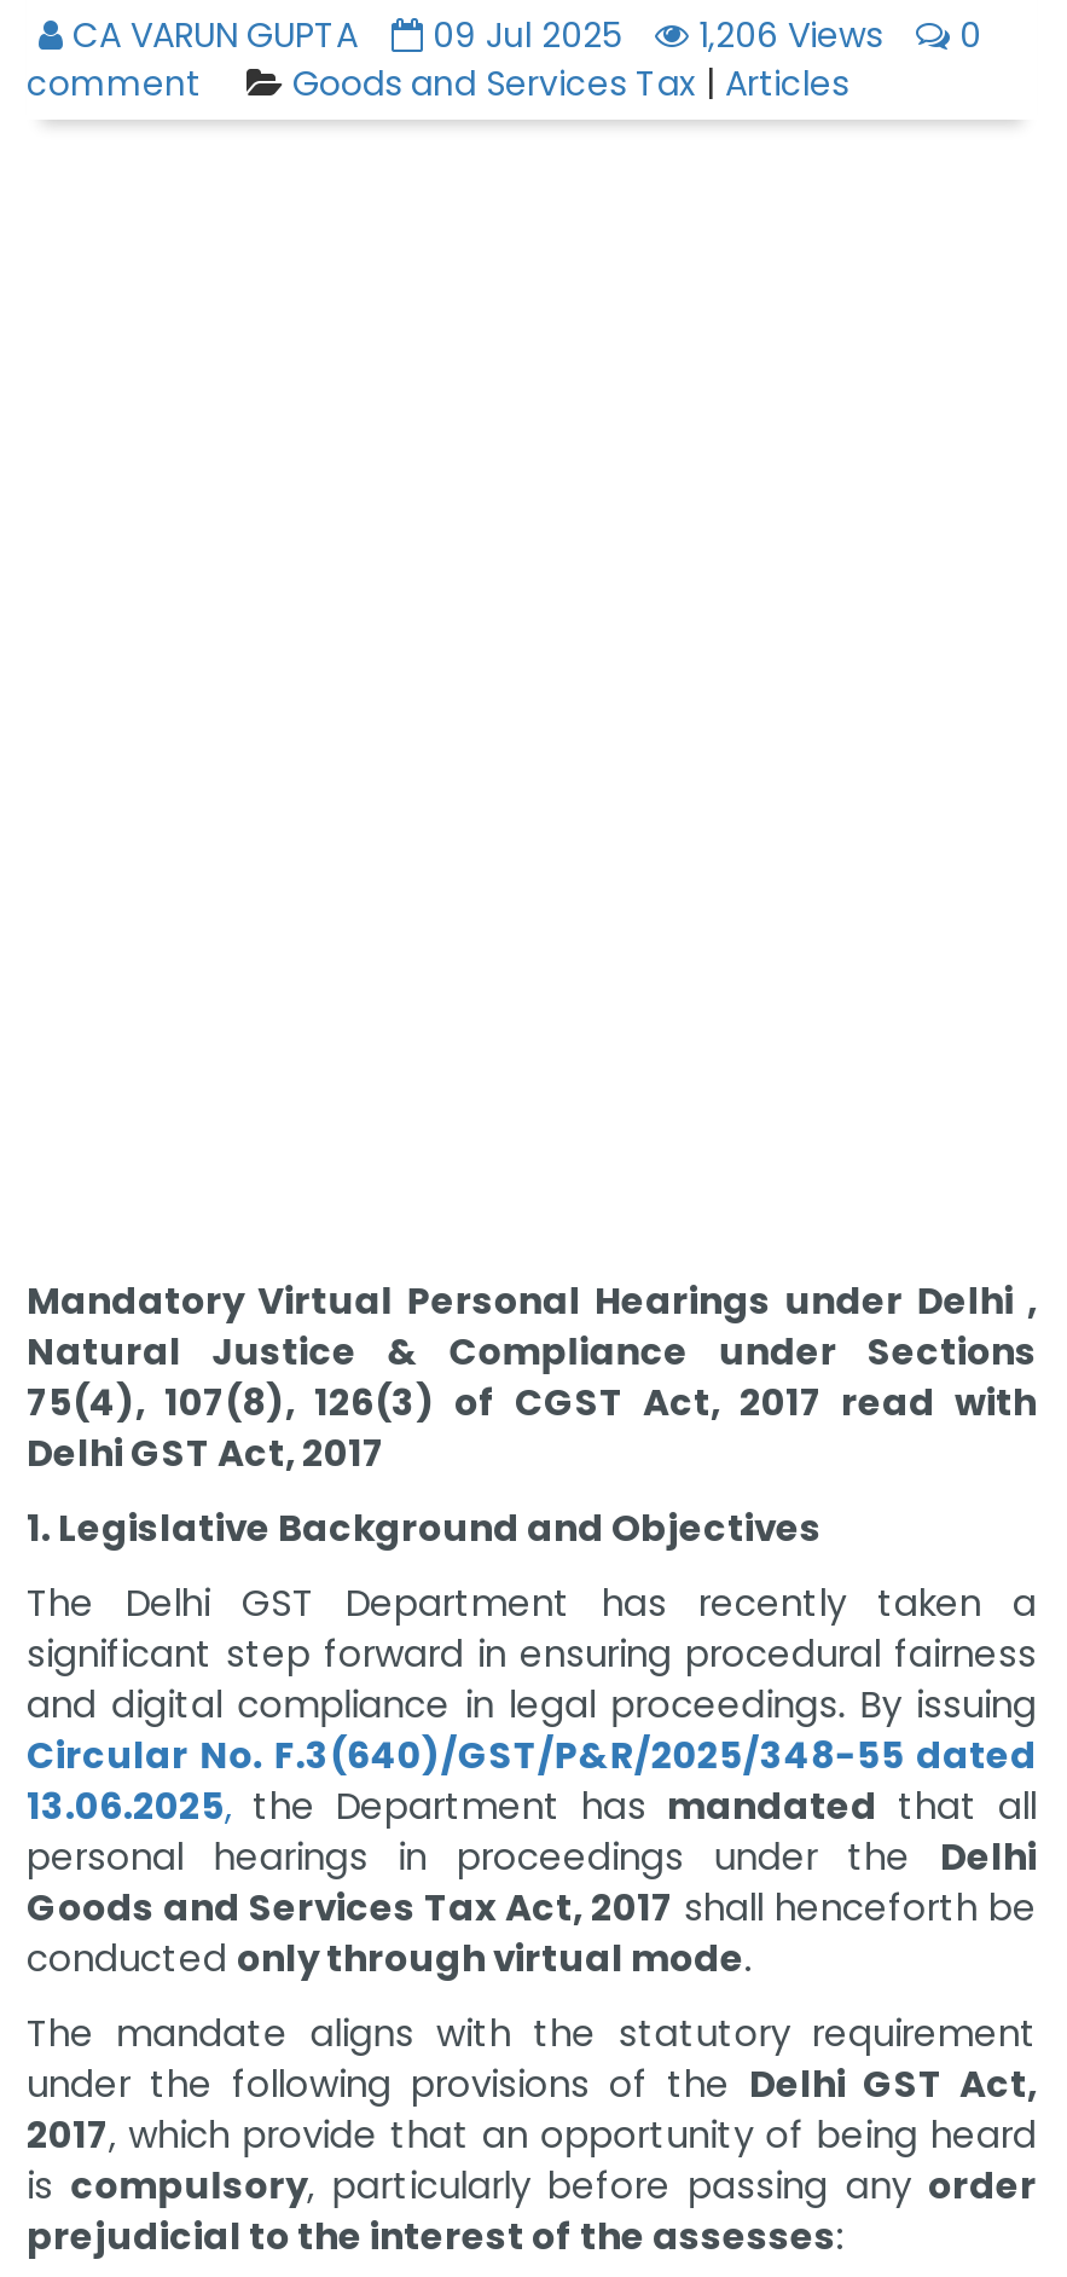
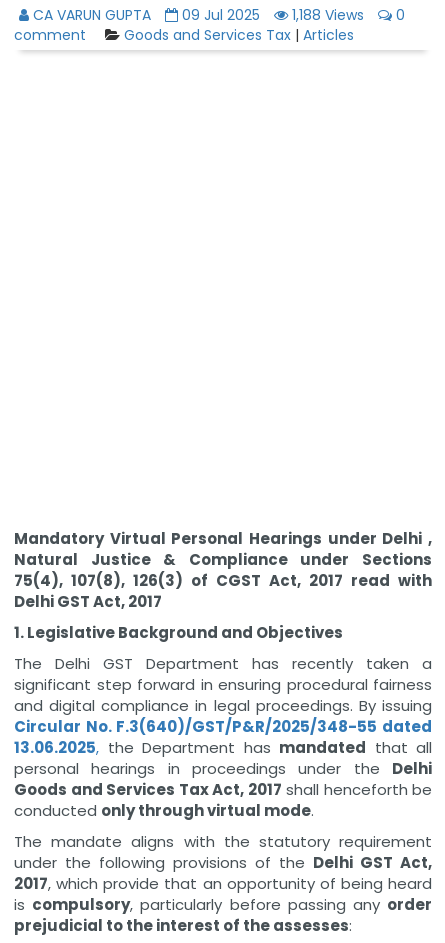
[63,11,981,59] CA VARUN GUPTA 09 Jul 2025 1,206 Views 0 -> [29,5,405,25] CA VARUN GUPTA 09 Jul 2025 1,188 Views 0

